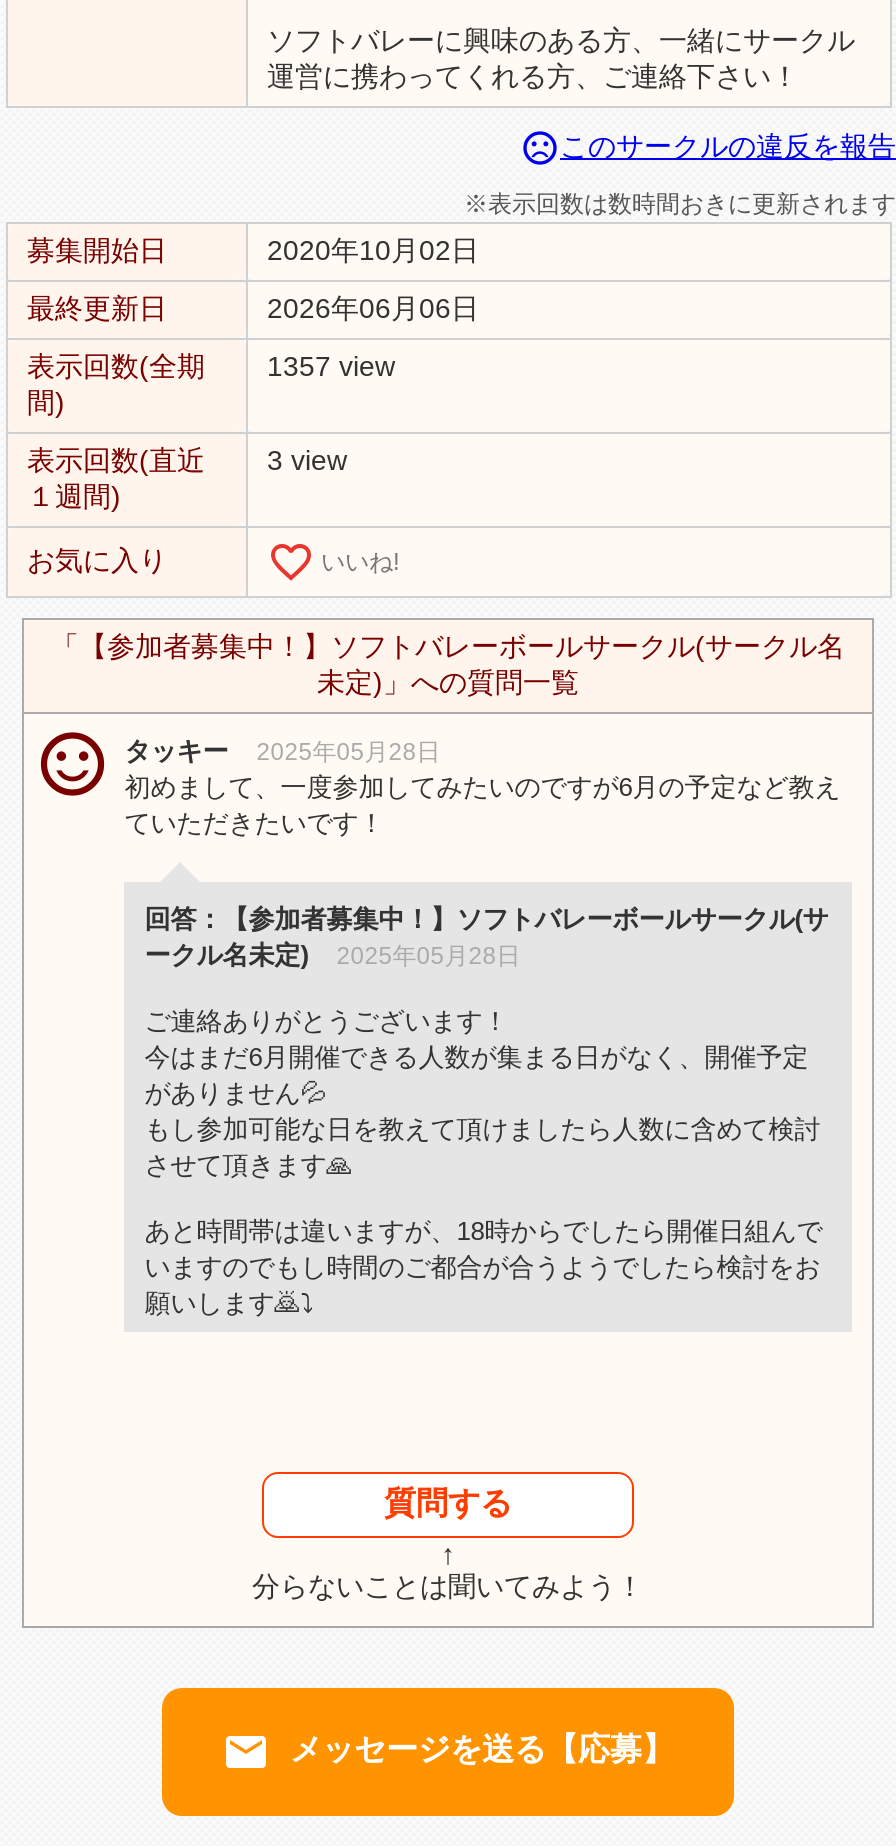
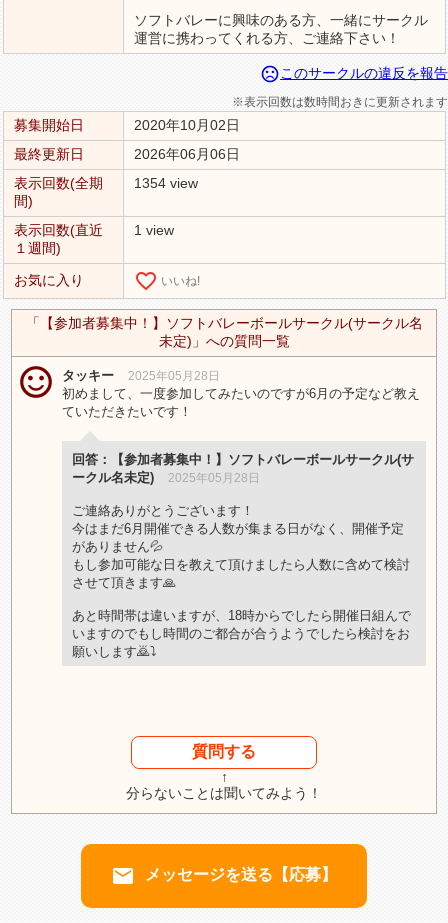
[27,350,395,382] 表示回数(全期 1357 view -> [13,175,197,191] 表示回数(全期 1354 view
[27,444,347,476] 表示回数(直近 3 view -> [13,222,173,238] 表示回数(直近 1 view

